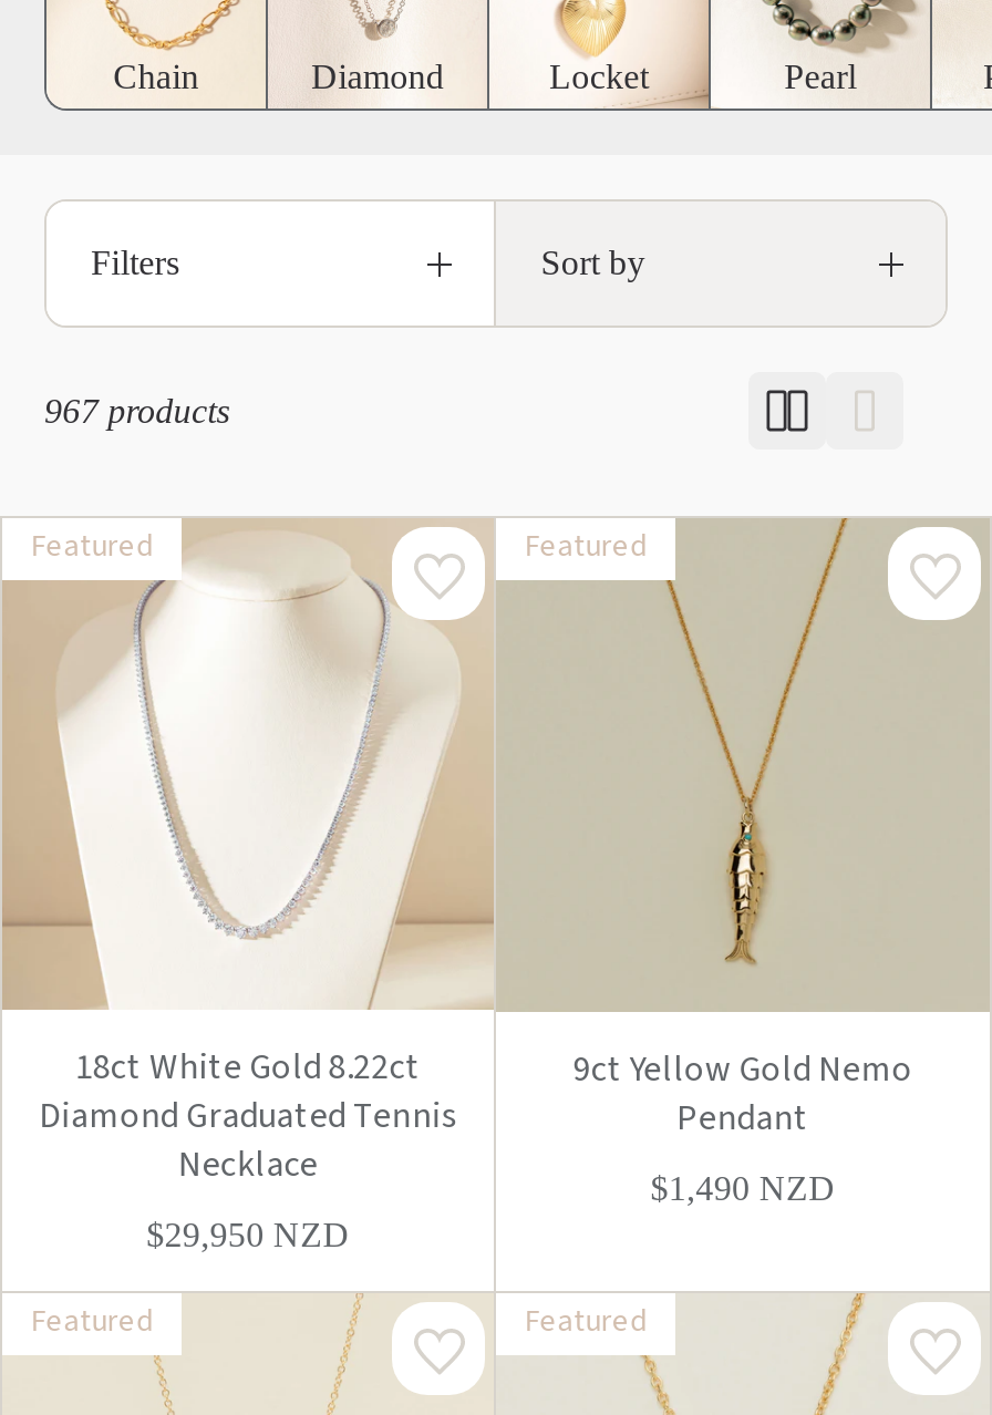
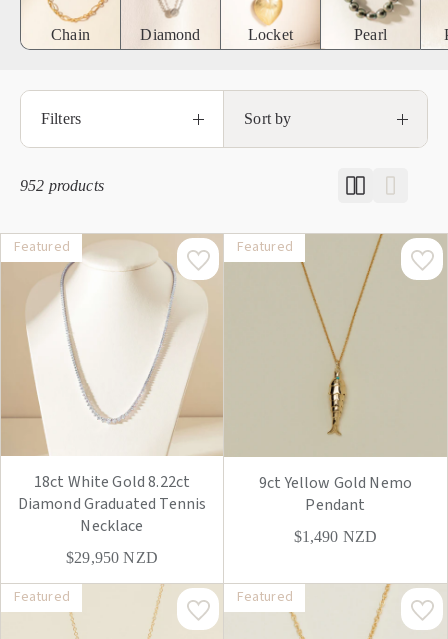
[44,393,230,430] 967 products -> [20,177,104,194] 952 products

